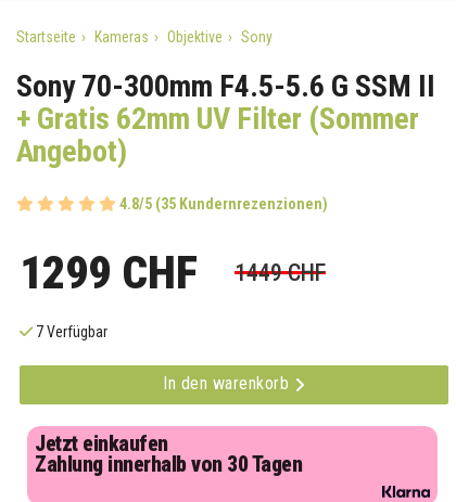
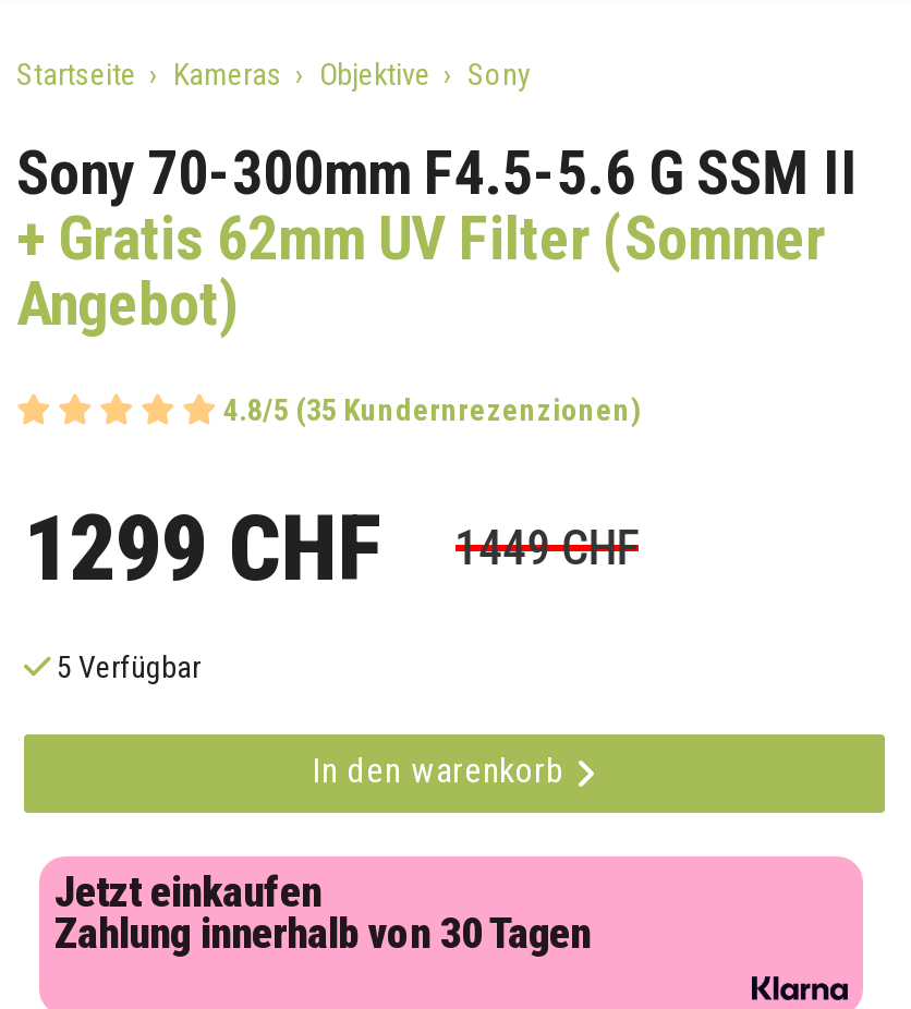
[33,323,107,341] 7 Verfügbar -> [50,650,201,685] 5 Verfügbar

